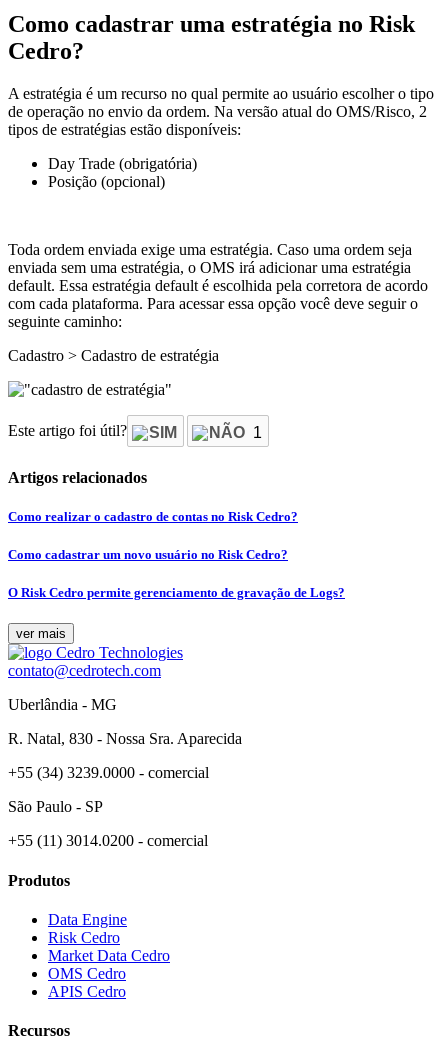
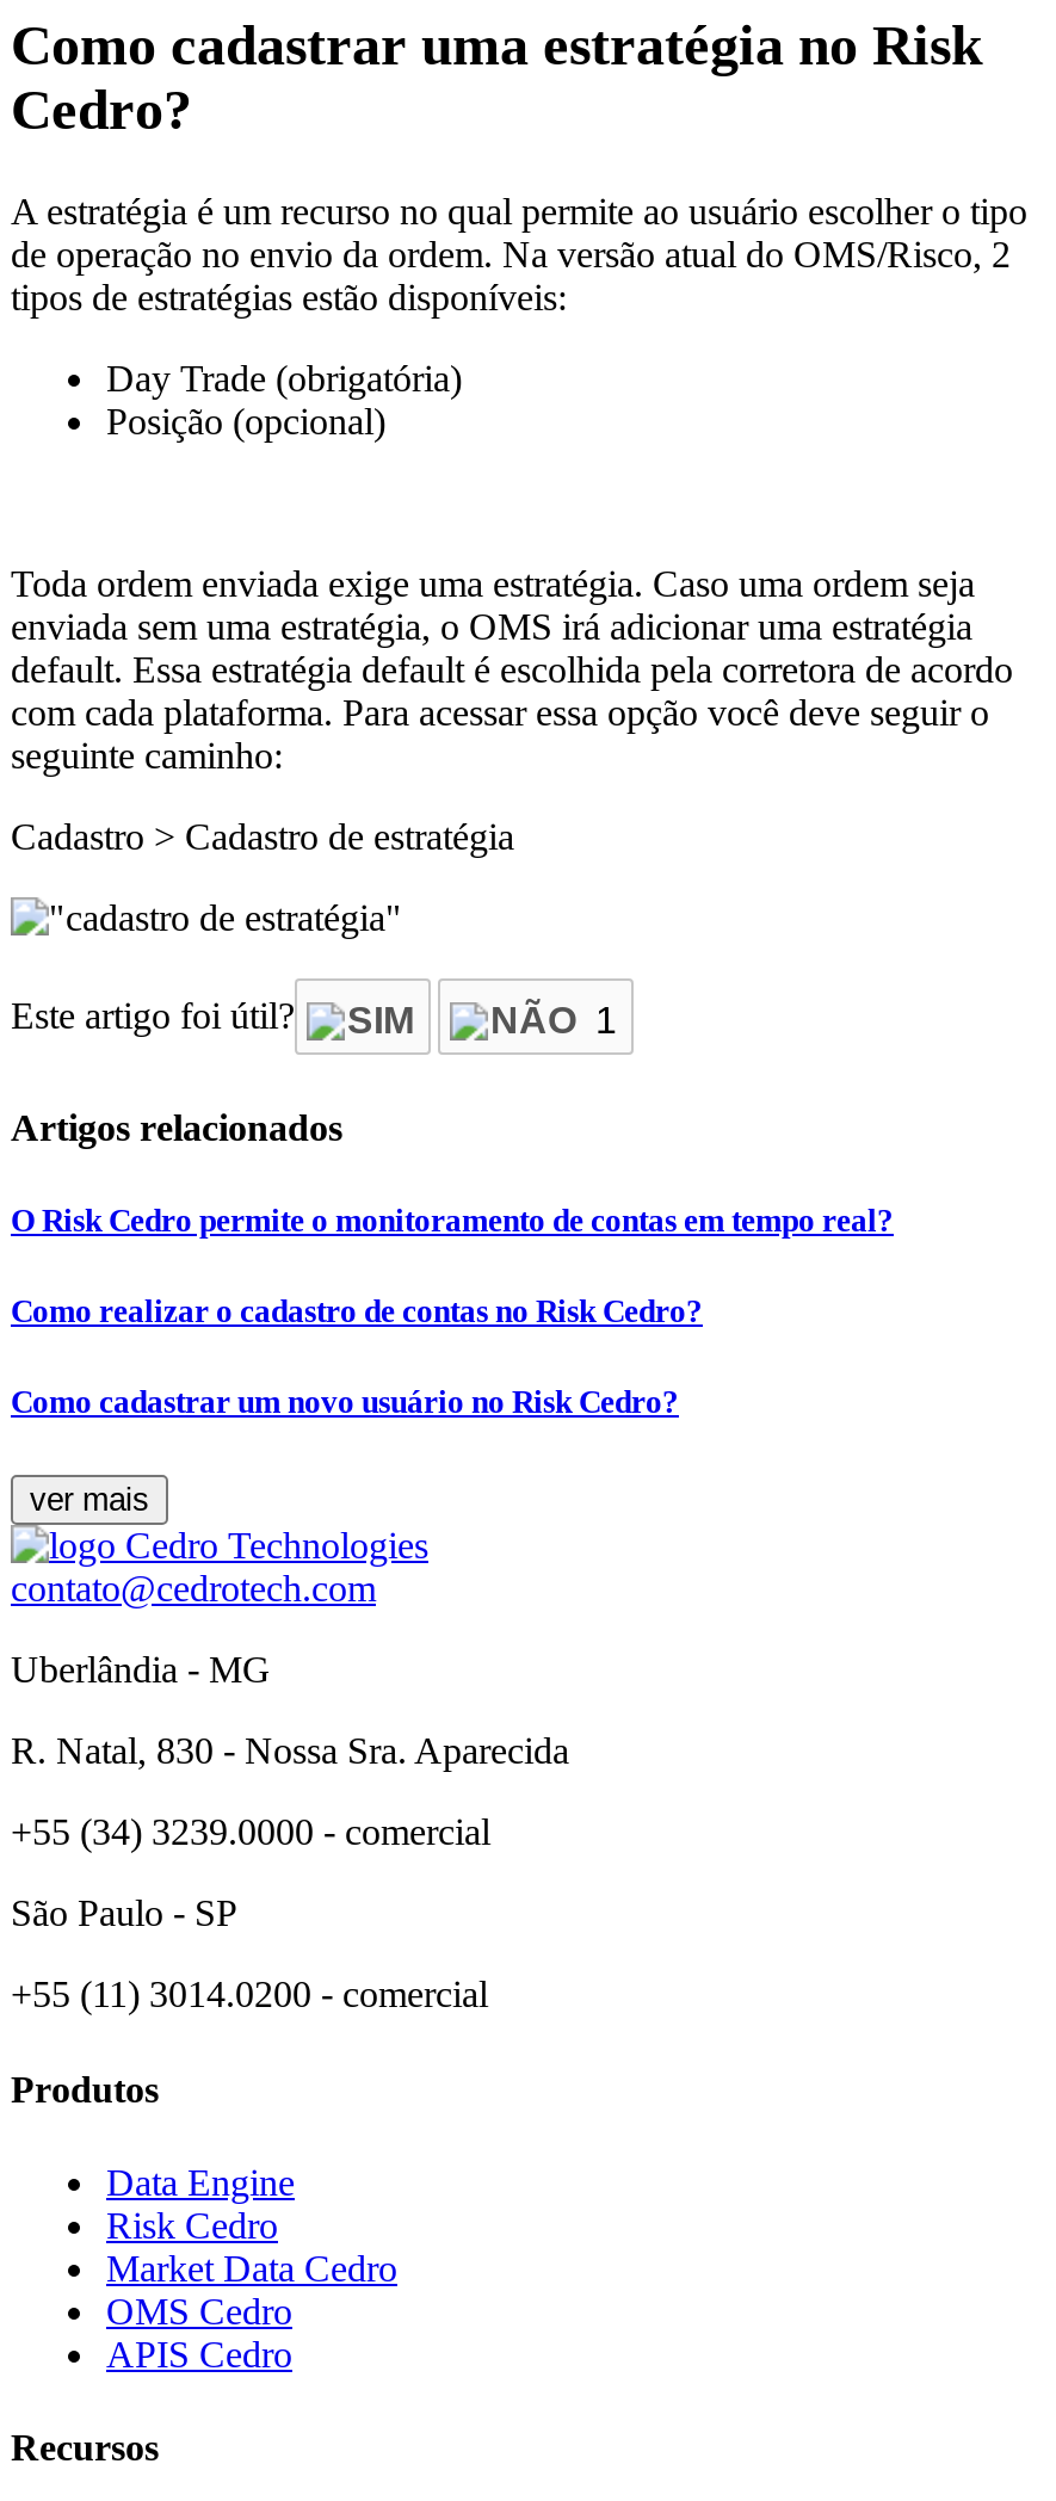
none -> [11,1202,894,1238] O Risk Cedro permite o monitoramento de contas em tempo real?
moved [8,509,298,562] -> [11,1293,703,1420]: Como realizar o cadastro de contas no Risk Cedro? | Como cadastrar um novo usuário no Risk Cedro?
[8,585,345,600] O Risk Cedro permite gerenciamento de gravação de Logs? -> none

